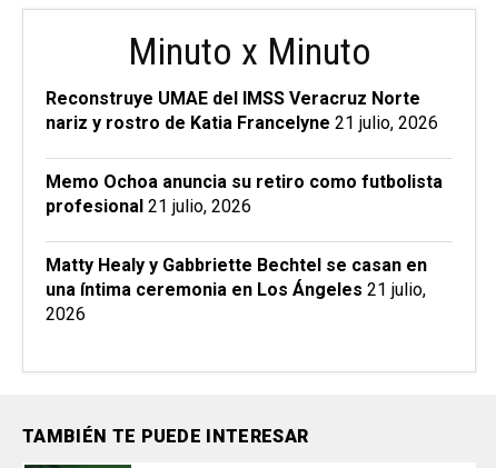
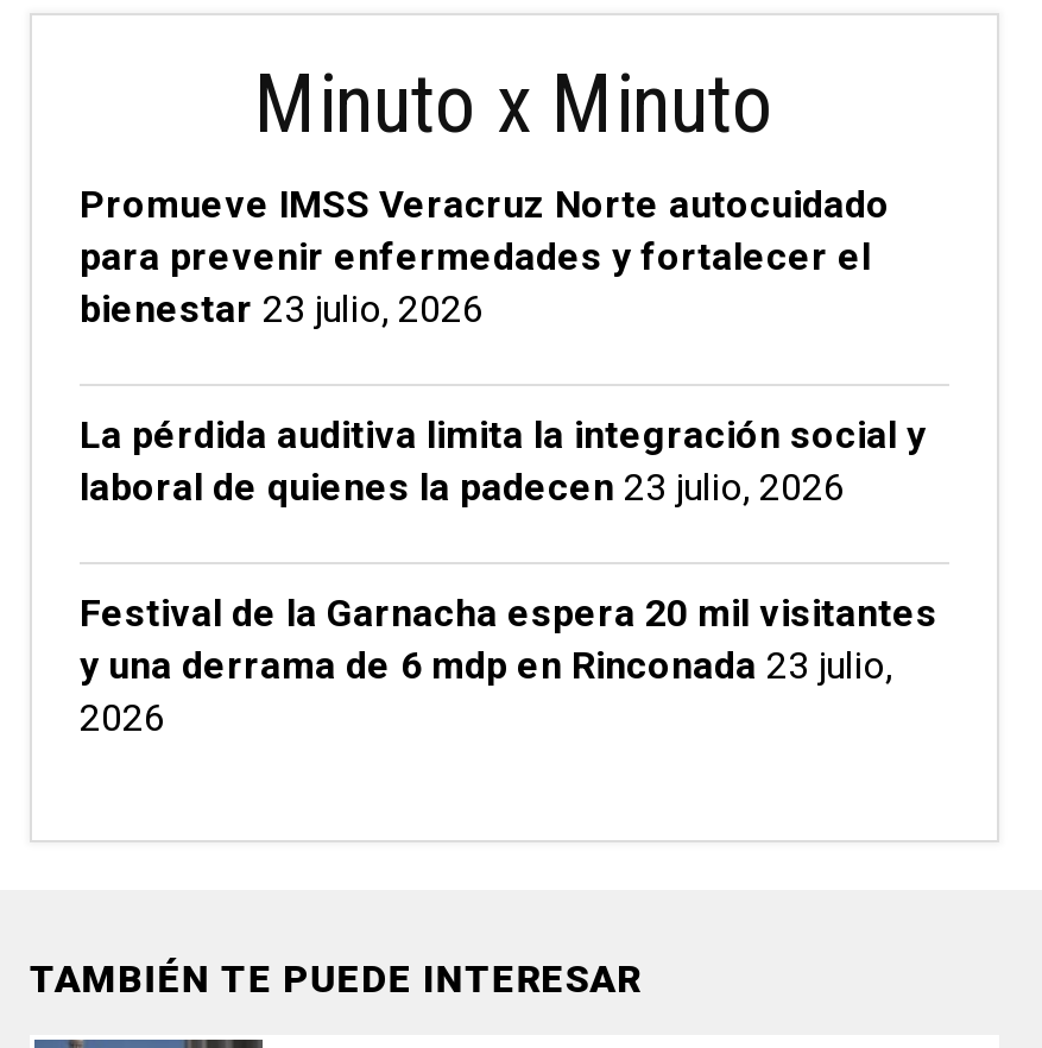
[46,88,438,134] Reconstruye UMAE del IMSS Veracruz Norte | nariz y rostro de Katia Francelyne 21 julio, 2026 -> [80,183,890,333] Promueve IMSS Veracruz Norte autocuidado | para prevenir enfermedades y fortalecer el | bienestar 23 julio, 2026
[46,171,443,217] Memo Ochoa anuncia su retiro como futbolista | profesional 21 julio, 2026 -> [80,414,926,511] La pérdida auditiva limita la integración social y | laboral de quienes la padecen 23 julio, 2026
[46,255,427,300] Matty Healy y Gabbriette Bechtel se casan en | una íntima ceremonia en Los Ángeles 21 julio, -> [80,592,937,690] Festival de la Garnacha espera 20 mil visitantes | y una derrama de 6 mdp en Rinconada 23 julio,

